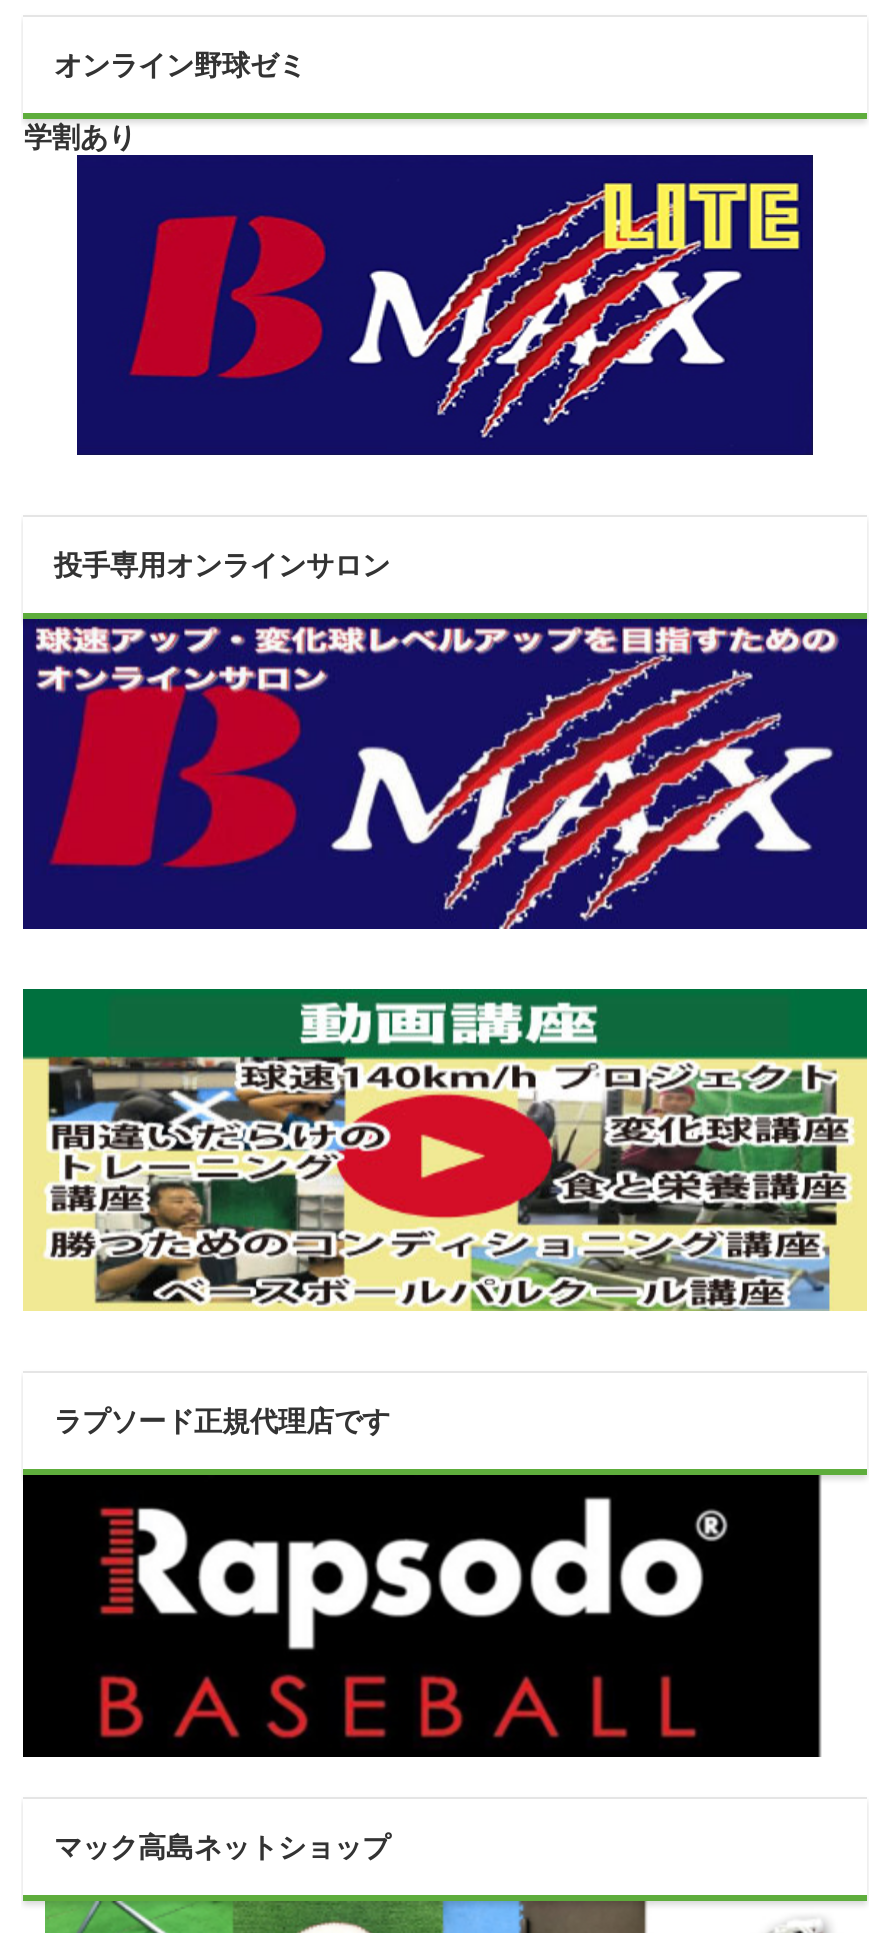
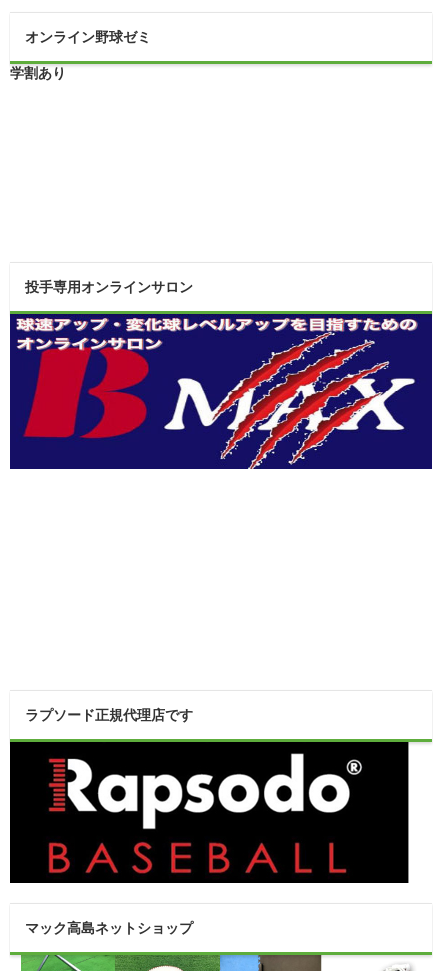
[75,153,815,457] [image] -> none
[21,987,869,1313] [image] -> none

